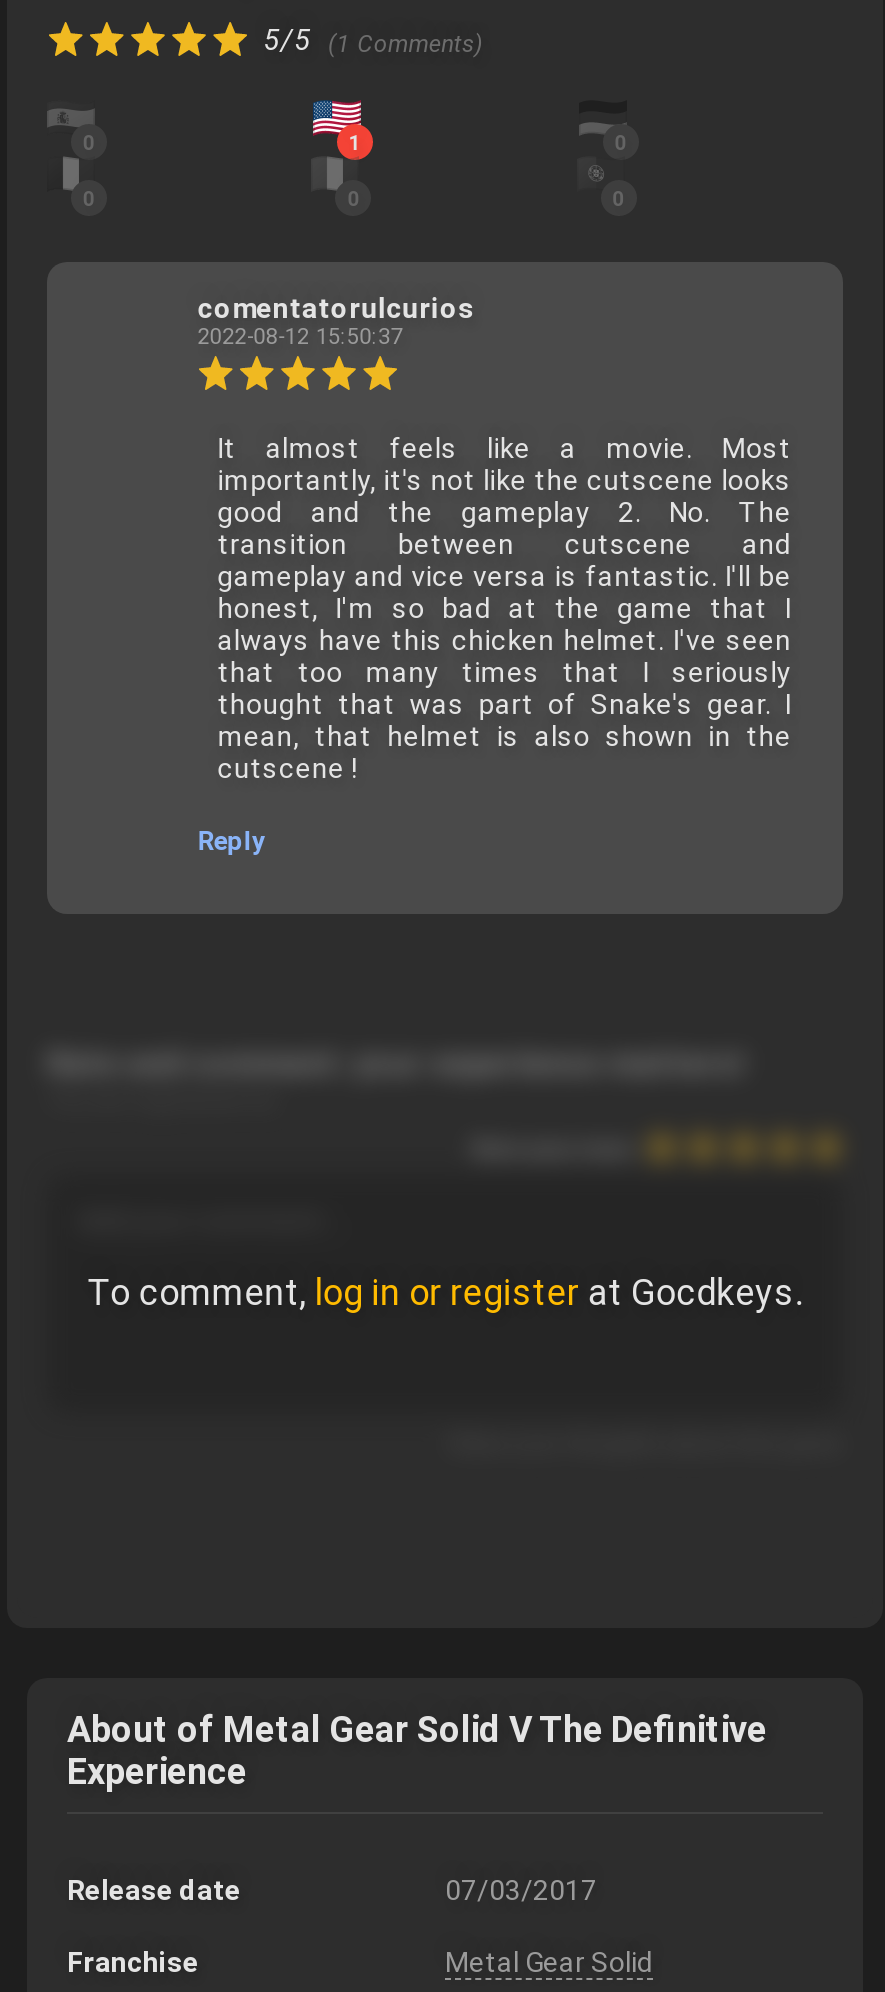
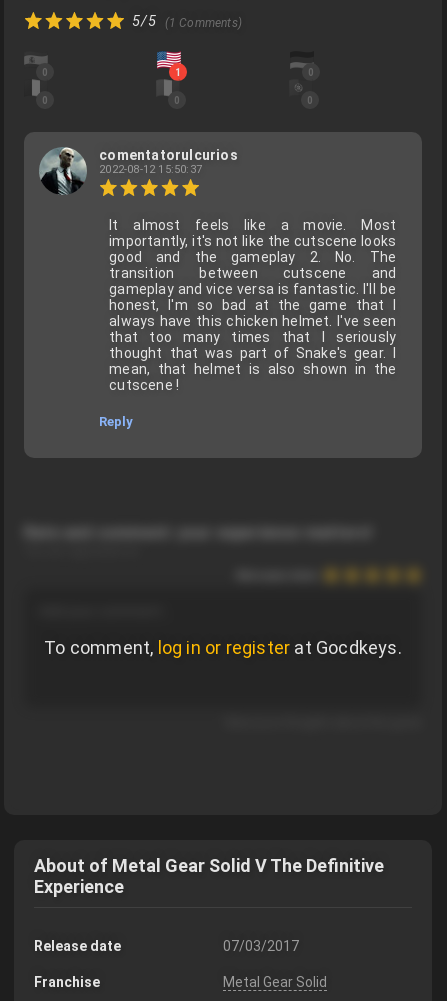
none -> [38,146,88,195] [image]

